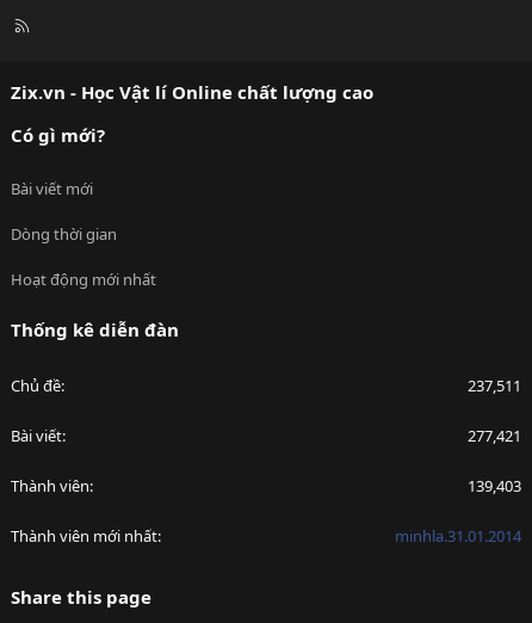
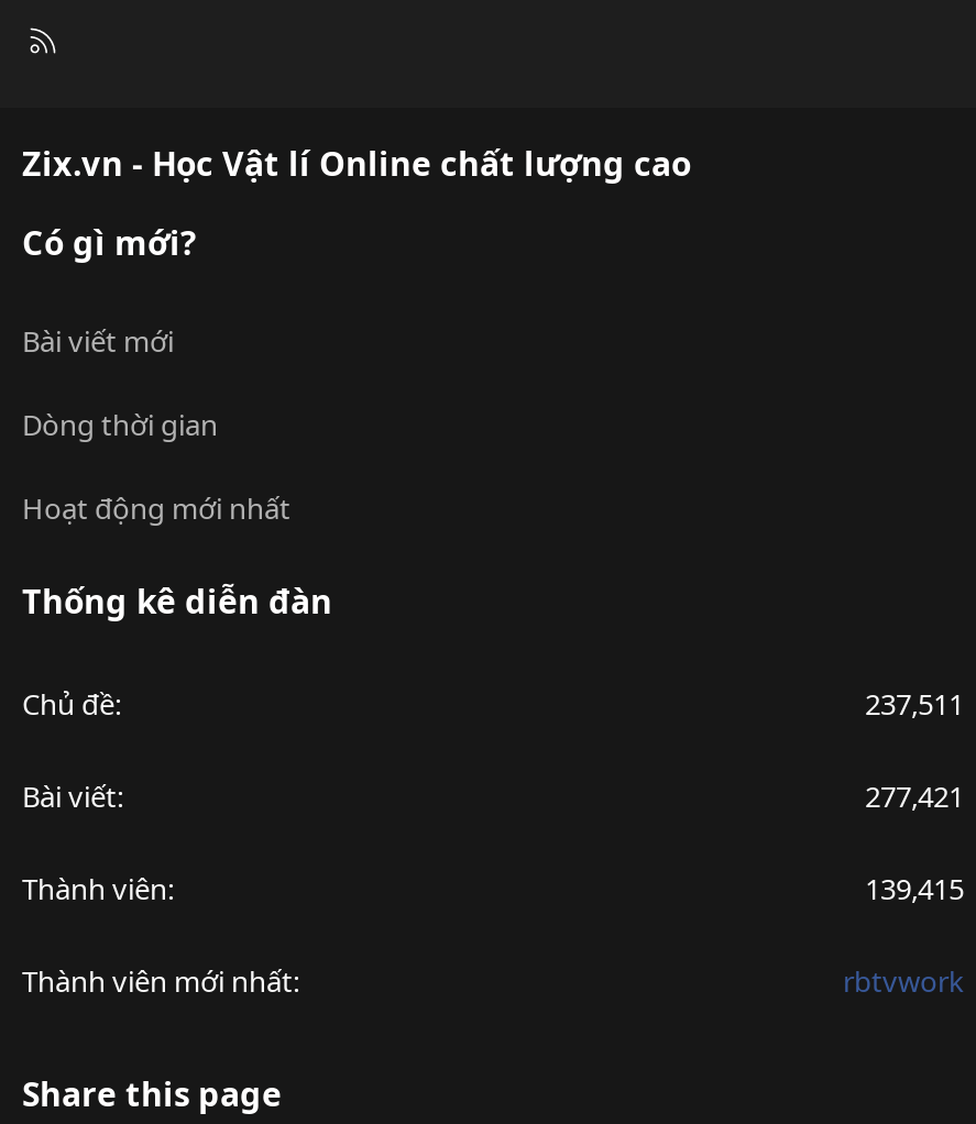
[468,475,521,496] 139,403 -> [865,869,964,908] 139,415
[395,525,521,546] minhla.31.01.2014 -> [843,961,964,1001] rbtvwork

